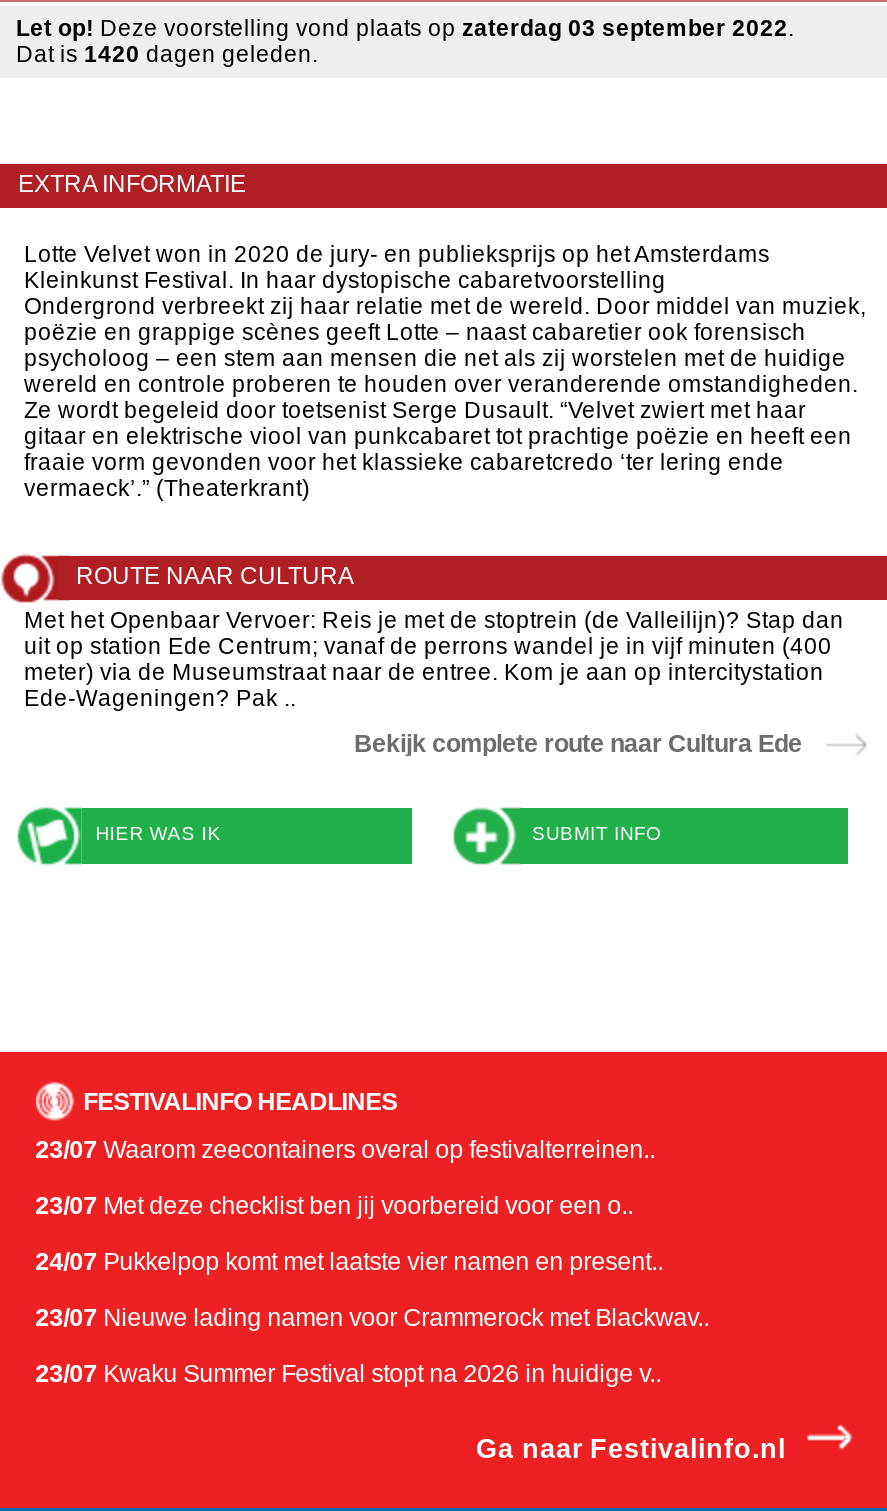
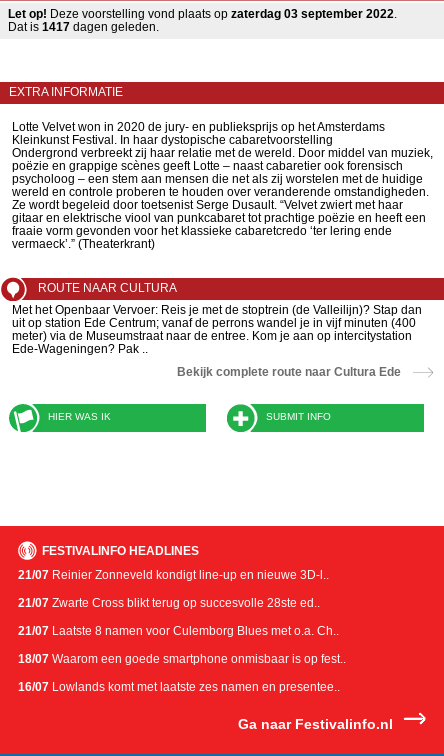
[16,41,318,65] Dat is 1420 dagen geleden. -> [8,20,159,32] Dat is 1417 dagen geleden.
[35,1137,655,1165] 23/07 Waarom zeecontainers overal op festivalterreinen.. -> [18,568,329,582] 21/07 Reinier Zonneveld kondigt line-up en nieuwe 3D-l..
[35,1193,633,1221] 23/07 Met deze checklist ben jij voorbereid voor een o.. -> [18,596,320,610] 21/07 Zwarte Cross blikt terug op succesvolle 28ste ed..
[35,1249,663,1277] 24/07 Pukkelpop komt met laatste vier namen en present.. -> [18,624,339,638] 21/07 Laatste 8 namen voor Culemborg Blues met o.a. Ch..
[35,1305,709,1333] 23/07 Nieuwe lading namen voor Crammerock met Blackwav.. -> [18,652,346,666] 18/07 Waarom een goede smartphone onmisbaar is op fest..
[35,1361,661,1389] 23/07 Kwaku Summer Festival stopt na 2026 in huidige v.. -> [18,680,340,694] 16/07 Lowlands komt met laatste zes namen en presentee..

